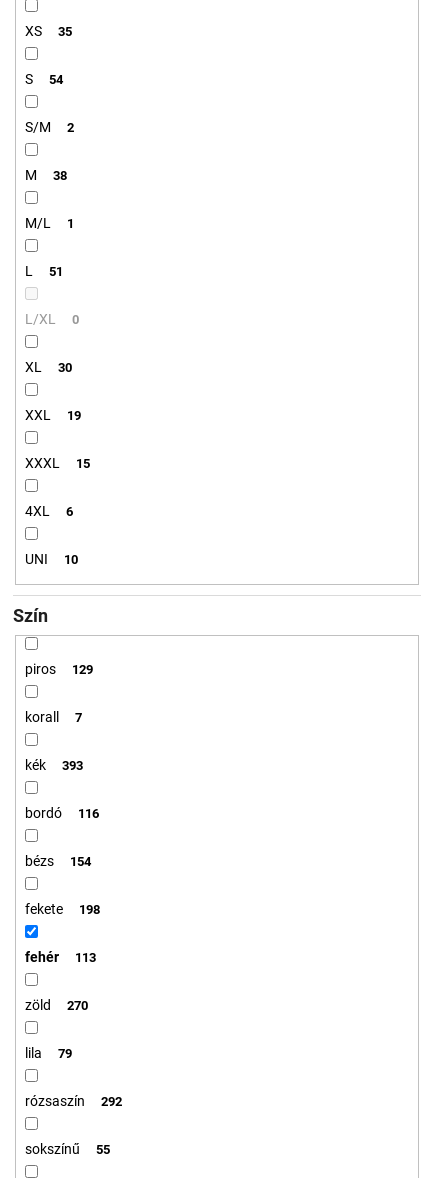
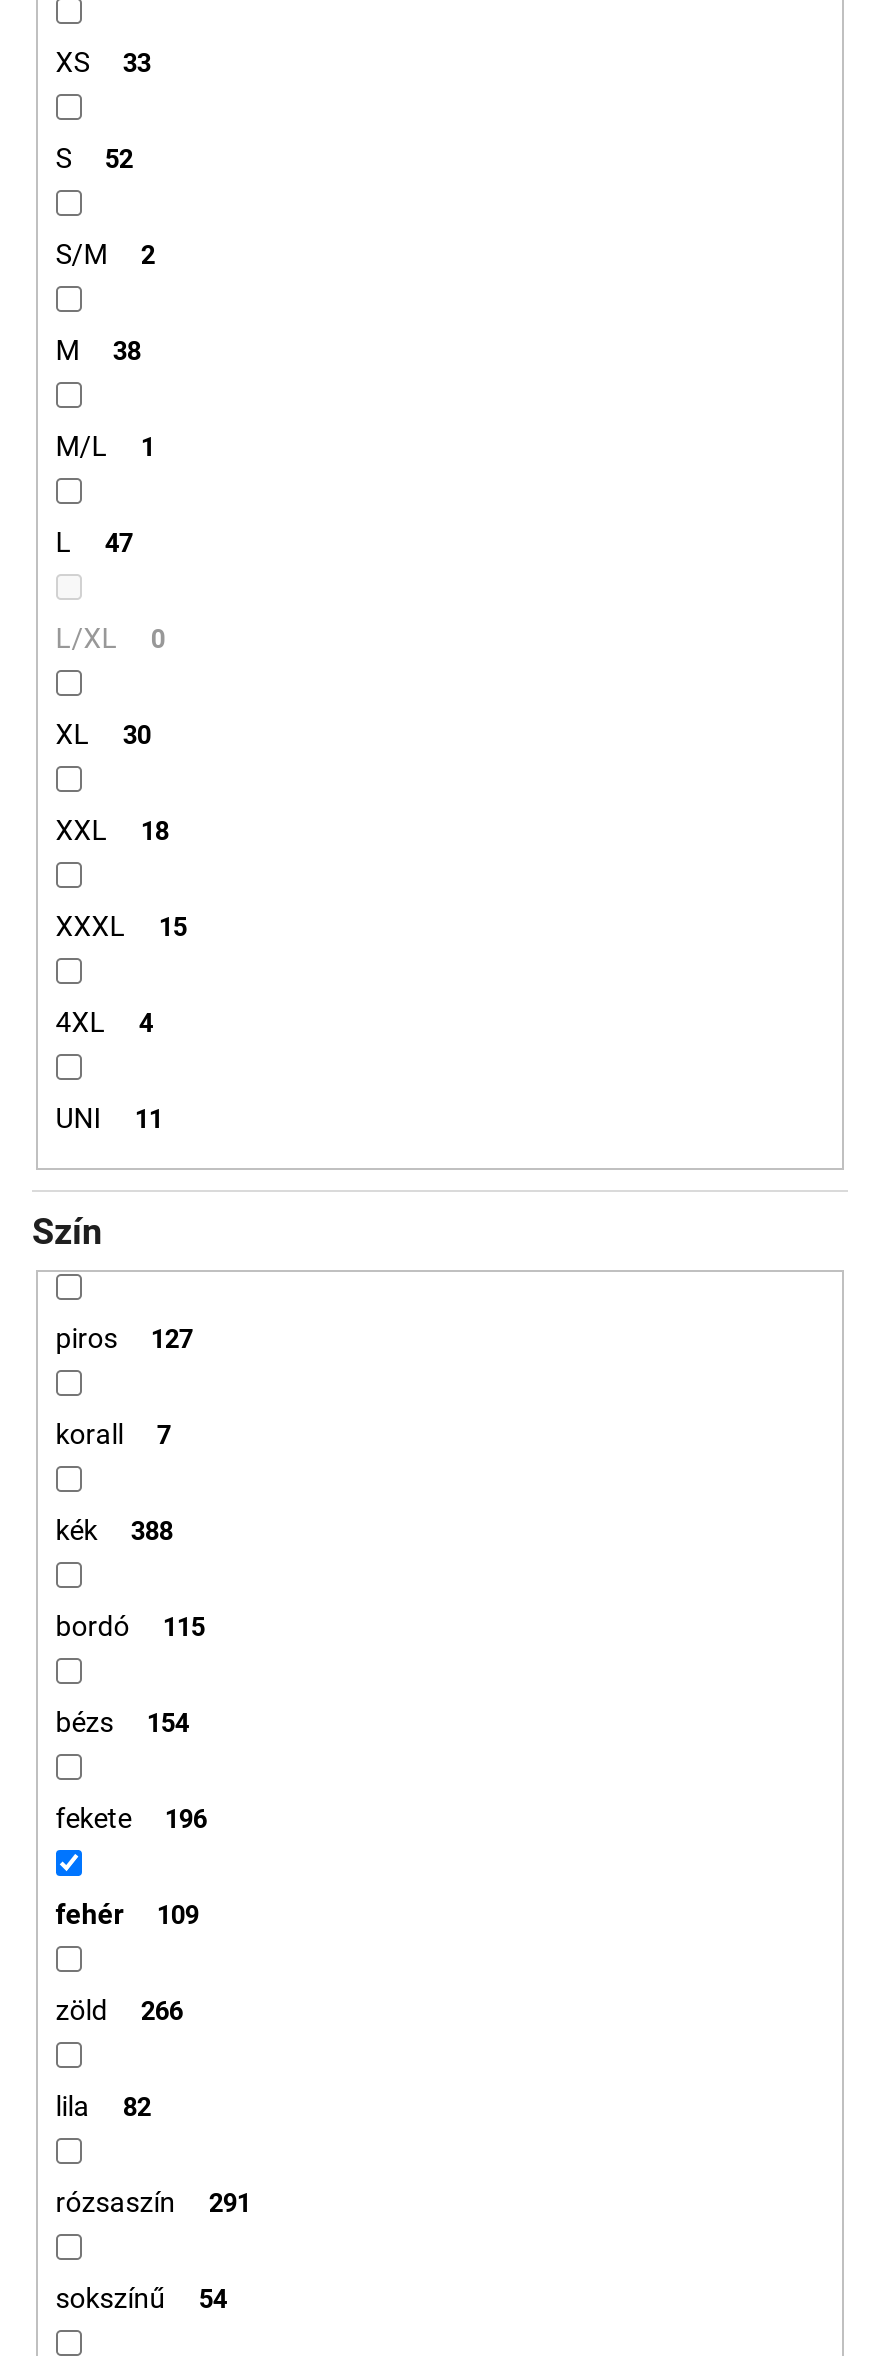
[25,23,72,39] XS 35 -> [56,46,151,78] XS 33
[25,71,63,87] S 54 -> [56,142,133,174] S 52
[25,263,63,279] L 51 -> [56,526,133,558] L 47
[25,407,81,423] XXL 19 -> [56,814,169,846] XXL 18
[25,503,73,519] 4XL 6 -> [56,1006,153,1038] 4XL 4
[25,551,78,567] UNI 10 -> [56,1102,163,1134] UNI 11
[25,661,93,677] piros 129 -> [56,1323,193,1355] piros 127
[25,757,83,773] kék 393 -> [56,1515,173,1547] kék 388
[25,805,99,821] bordó 116 -> [56,1611,205,1643] bordó 115
[25,901,100,917] fekete 198 -> [56,1803,207,1835] fekete 196
[25,949,96,965] fehér 113 -> [56,1899,199,1931] fehér 109
[25,997,88,1013] zöld 270 -> [56,1995,183,2027] zöld 266
[25,1045,72,1061] lila 79 -> [56,2091,151,2123] lila 82
[25,1093,122,1109] rózsaszín 292 -> [56,2187,251,2219] rózsaszín 291
[25,1141,110,1157] sokszínű 55 -> [56,2283,227,2315] sokszínű 54

